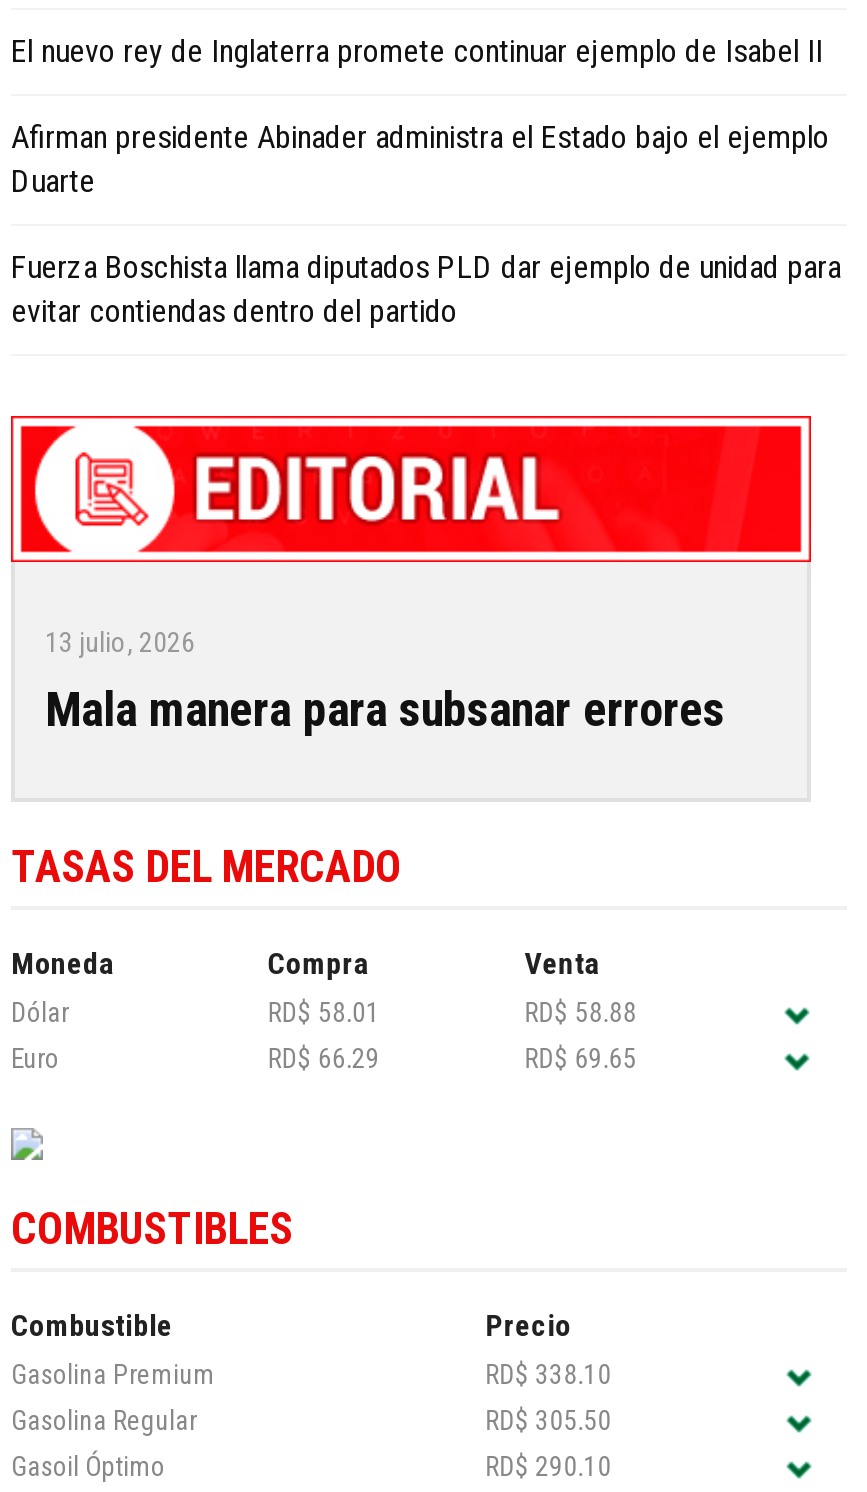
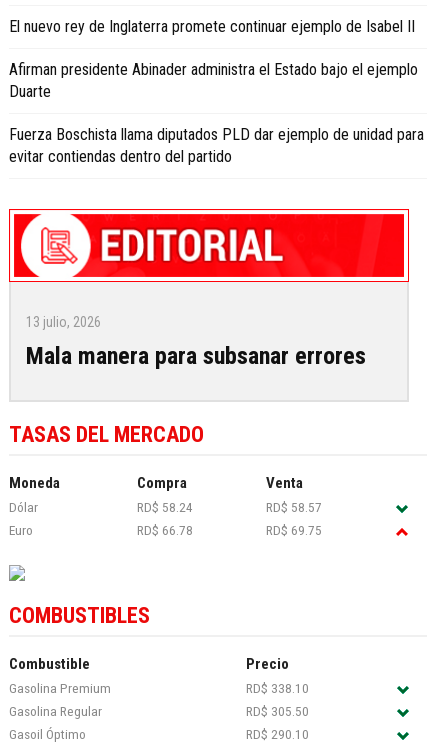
[268,996,380,1028] RD$ 58.01 -> [137,499,193,515] RD$ 58.24
[525,996,637,1028] RD$ 58.88 -> [266,499,322,515] RD$ 58.57
[268,1042,380,1074] RD$ 66.29 -> [137,522,193,538] RD$ 66.78
[525,1042,637,1074] RD$ 69.65 -> [266,522,322,538] RD$ 69.75

